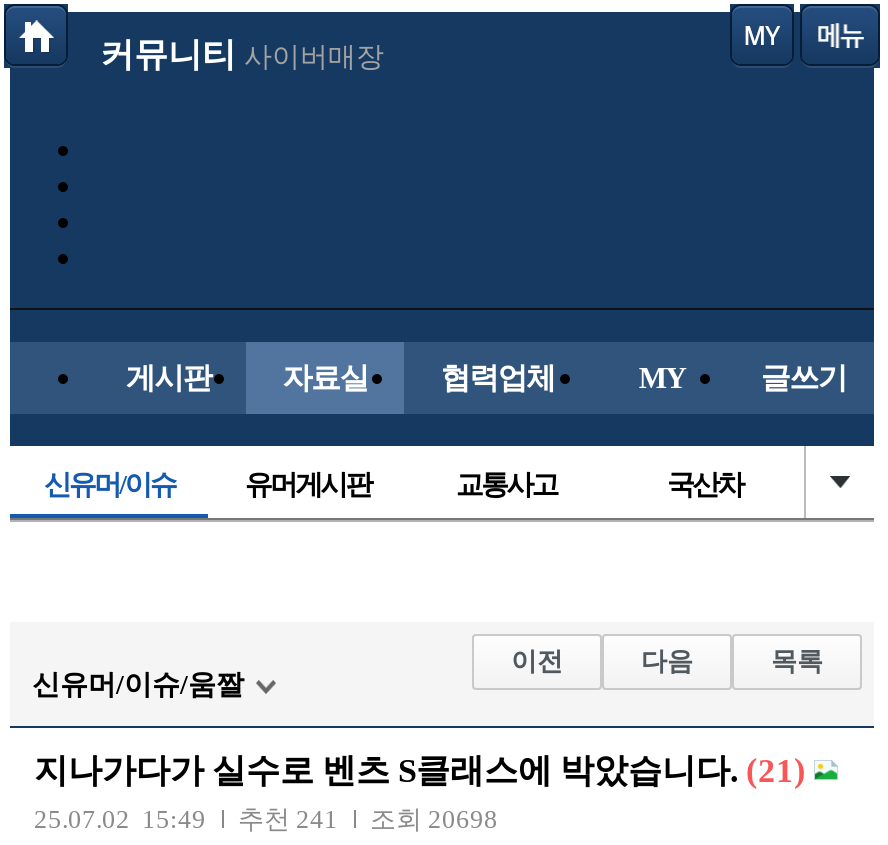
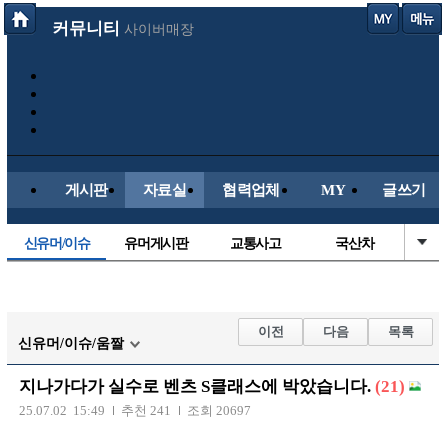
[34,804,498,834] 25.07.02 15:49 추천 241 조회 20698 -> [19,403,251,418] 25.07.02 15:49 추천 241 조회 20697

